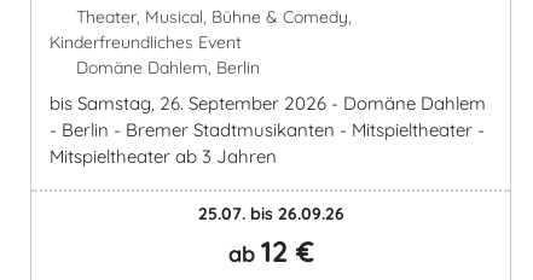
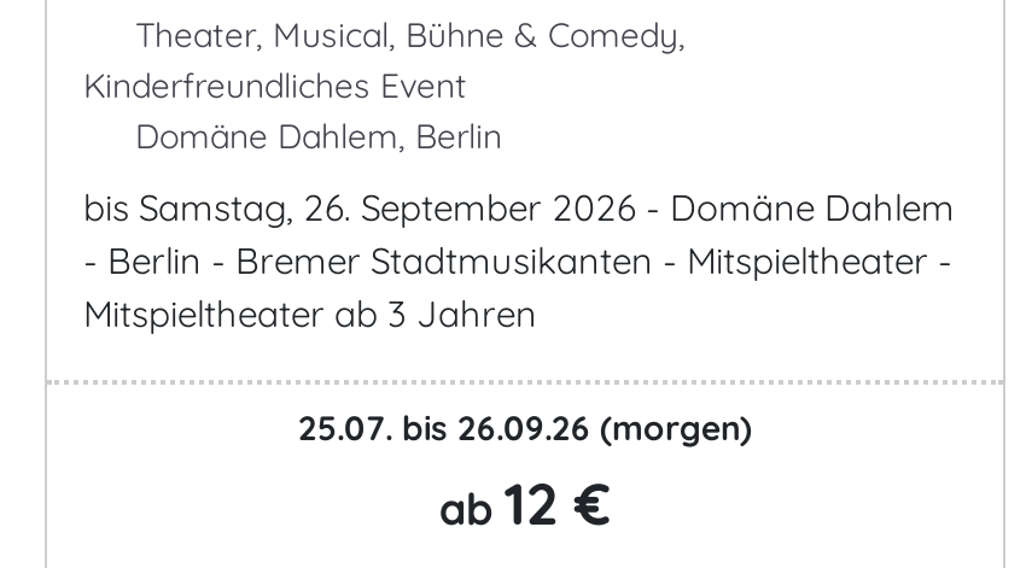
[198,203,344,224] 25.07. bis 26.09.26 -> [298,405,752,448] 25.07. bis 26.09.26 (morgen)

